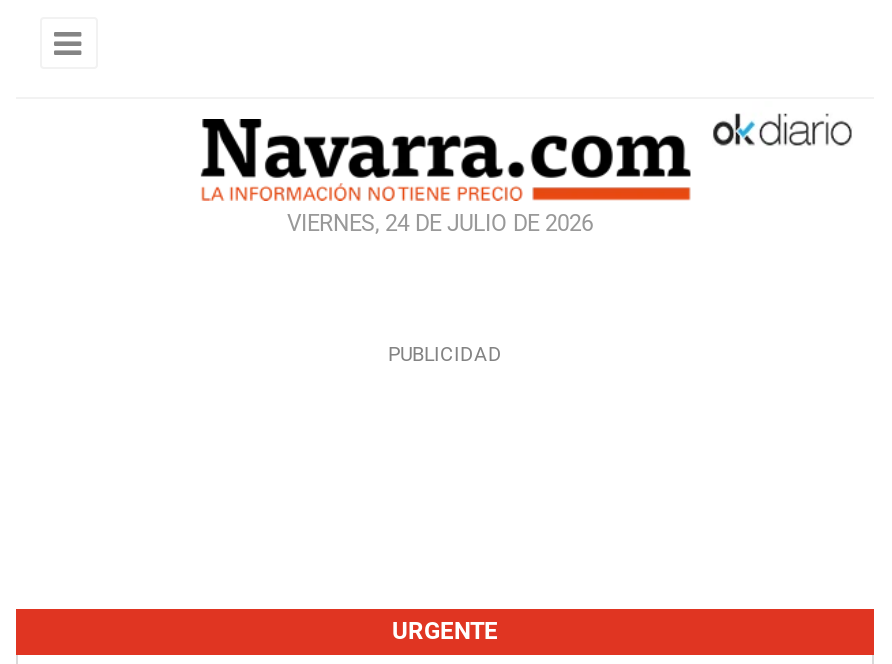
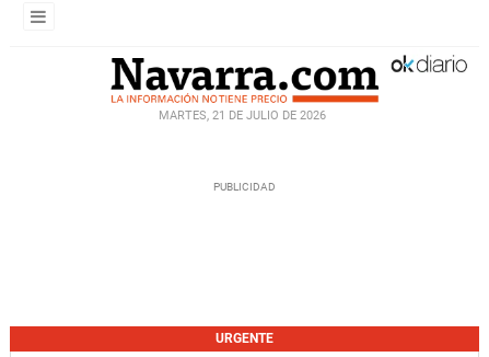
[287,211,593,237] VIERNES, 24 DE JULIO DE 2026 -> [158,108,325,123] MARTES, 21 DE JULIO DE 2026

